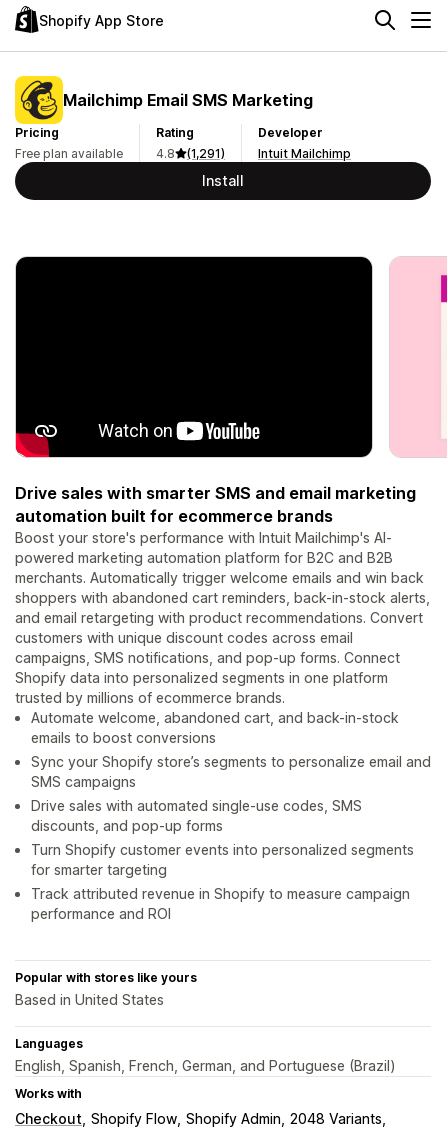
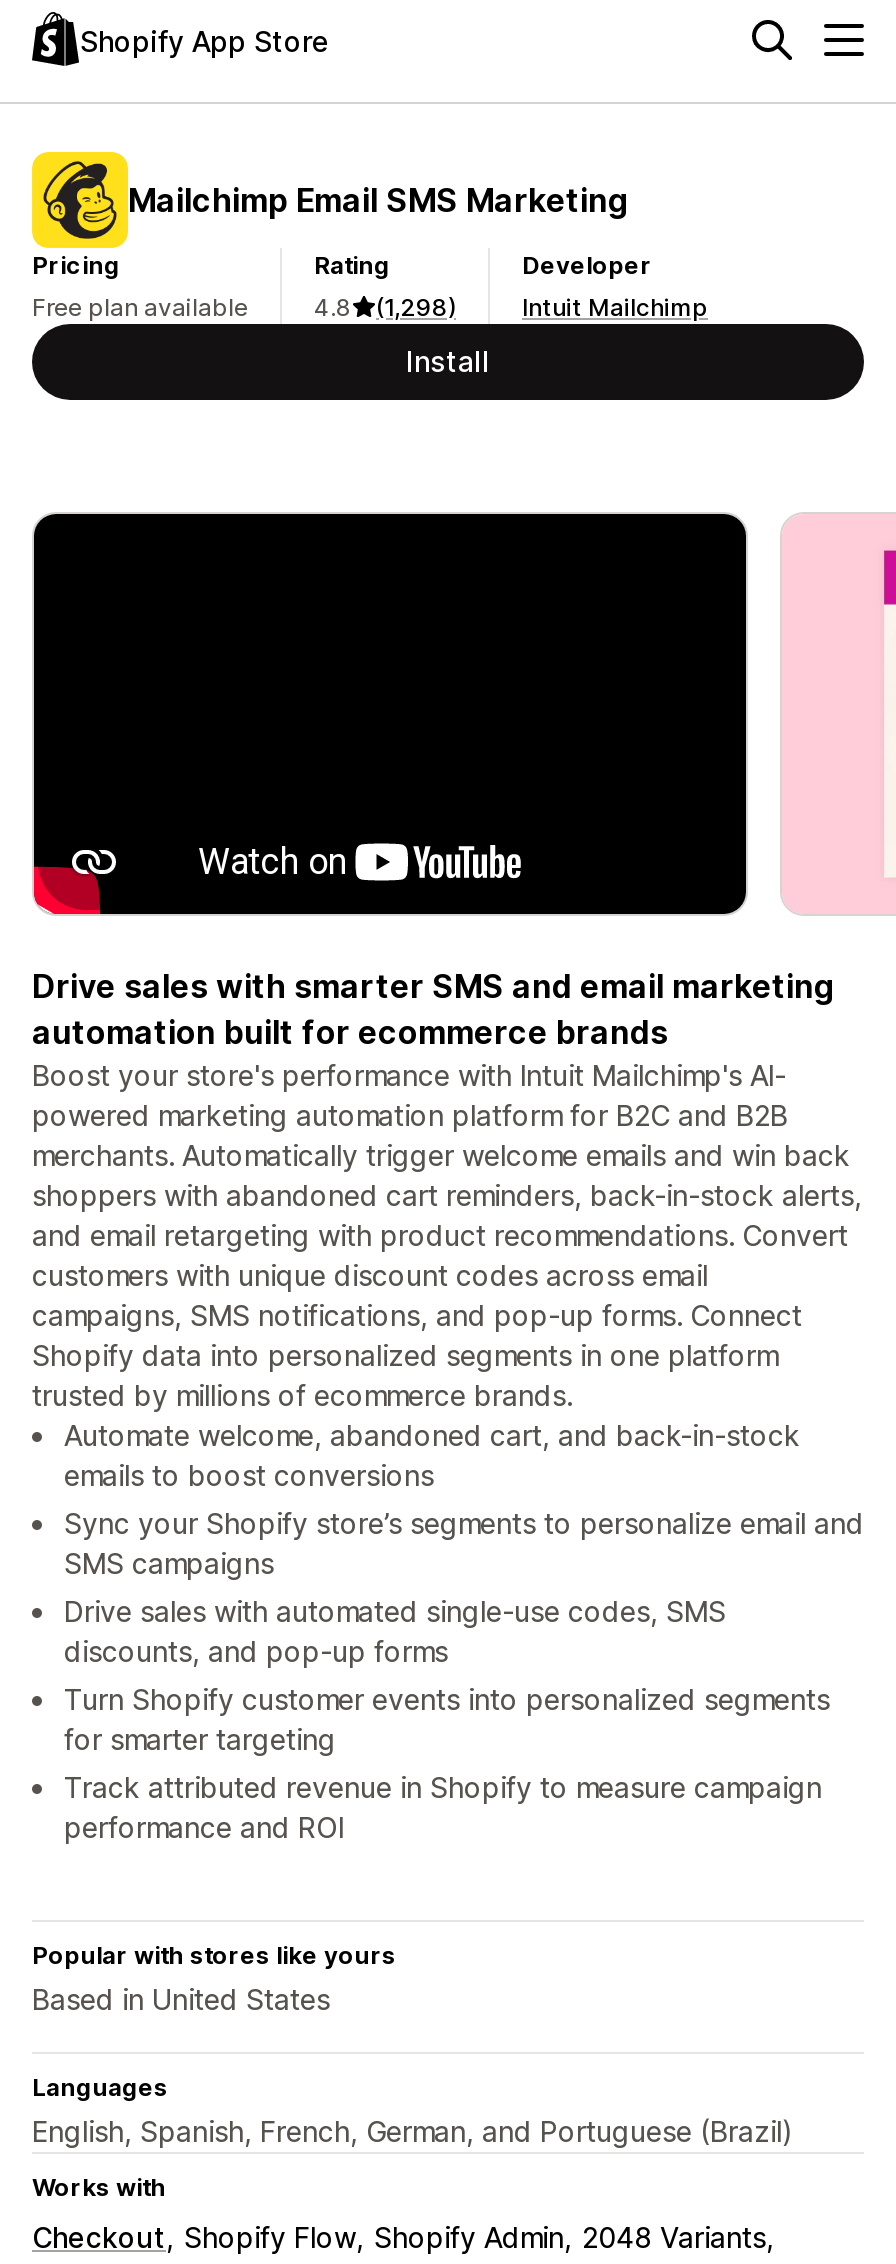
[156,146,225,161] 4.8 (1,291) -> [314,292,456,322] 4.8 (1,298)

